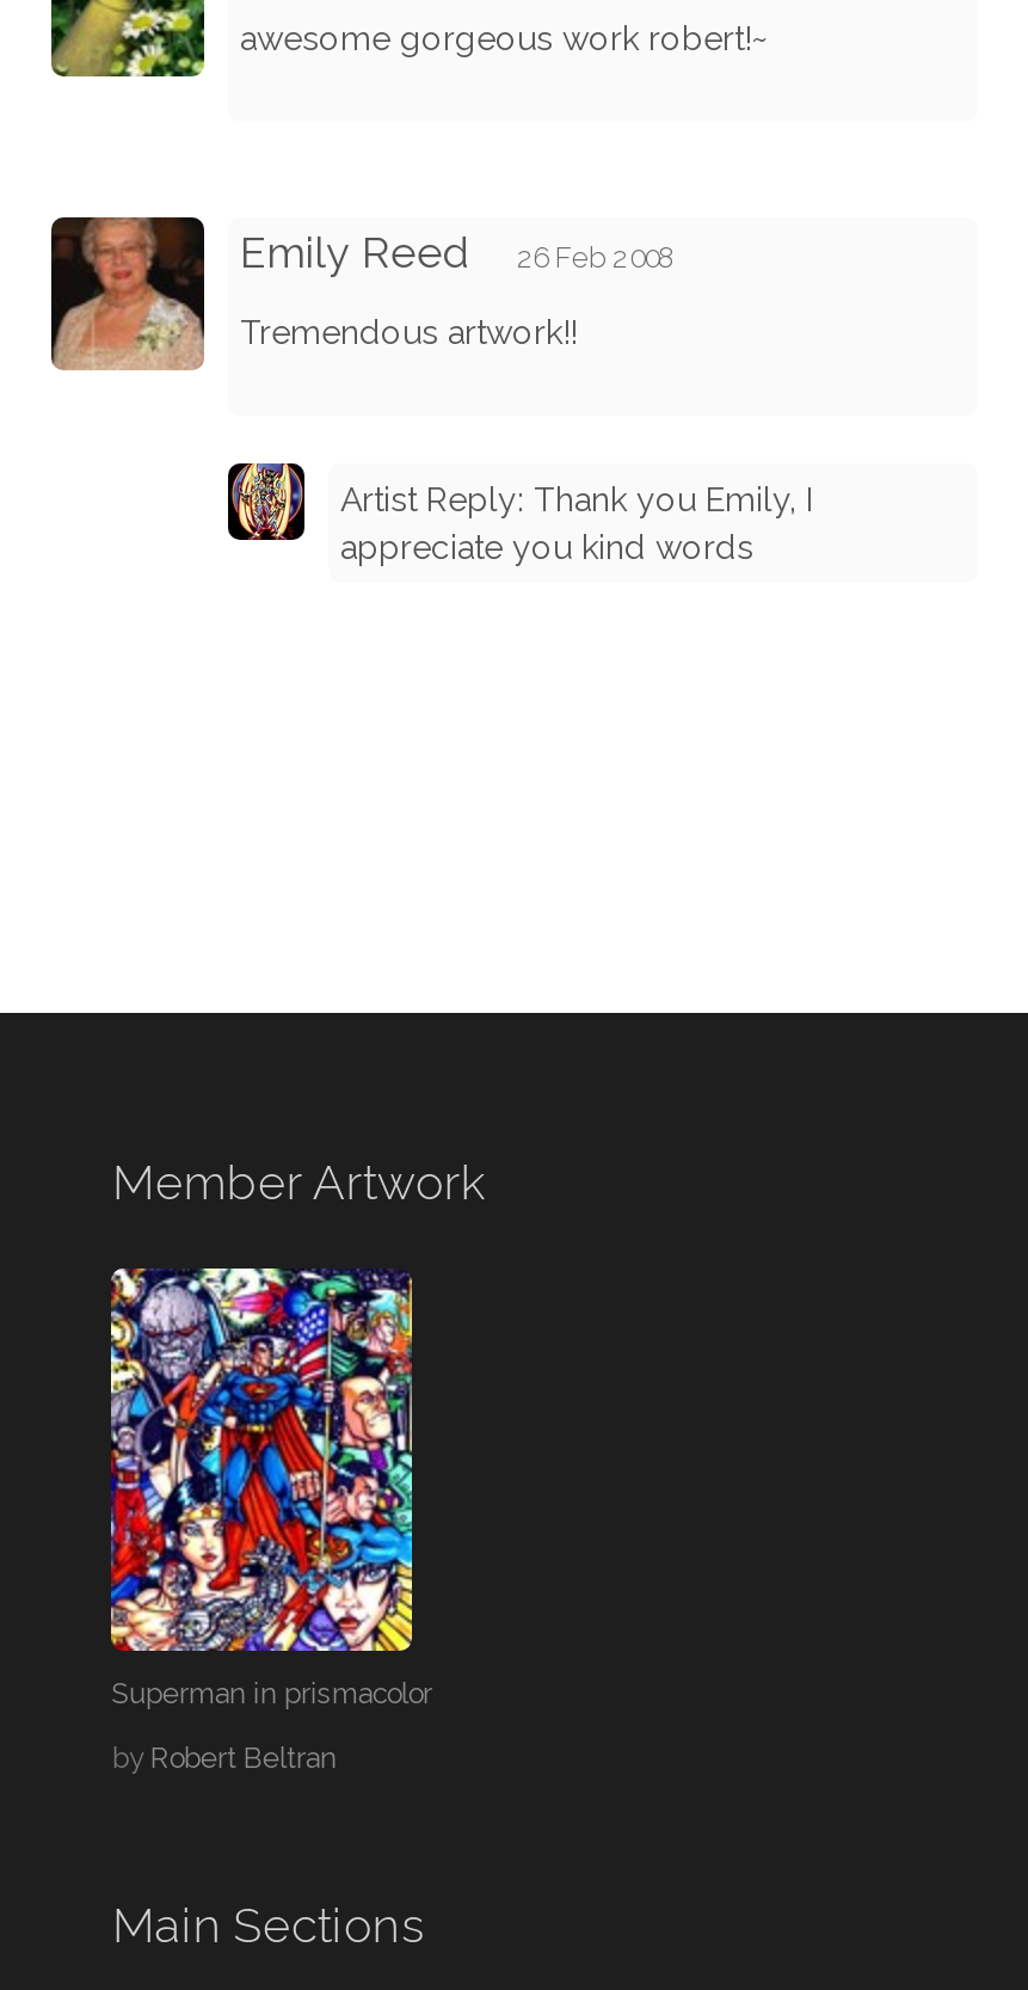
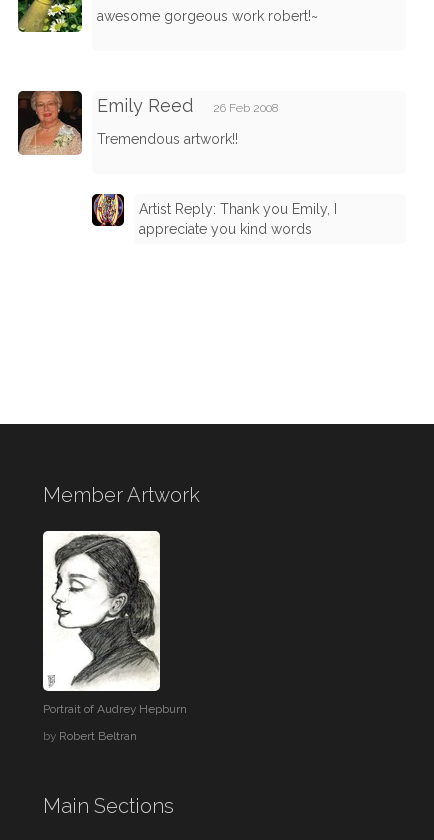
[109,1266,432,1710] [image] | Superman in prismacolor -> [42,530,187,716] [image] | Portrait of Audrey Hepburn

